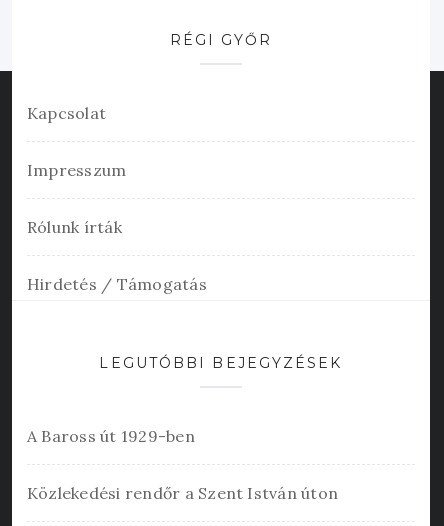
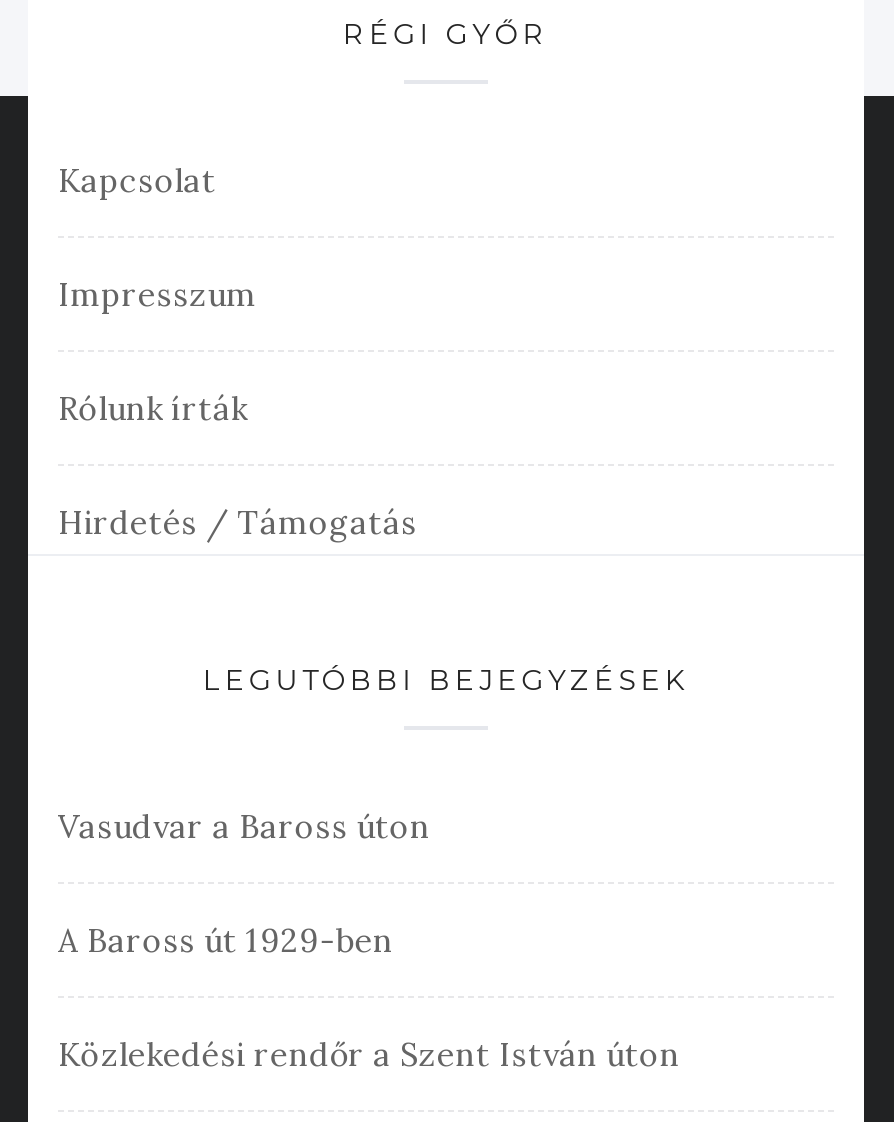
none -> [58,805,431,845] Vasudvar a Baross úton

